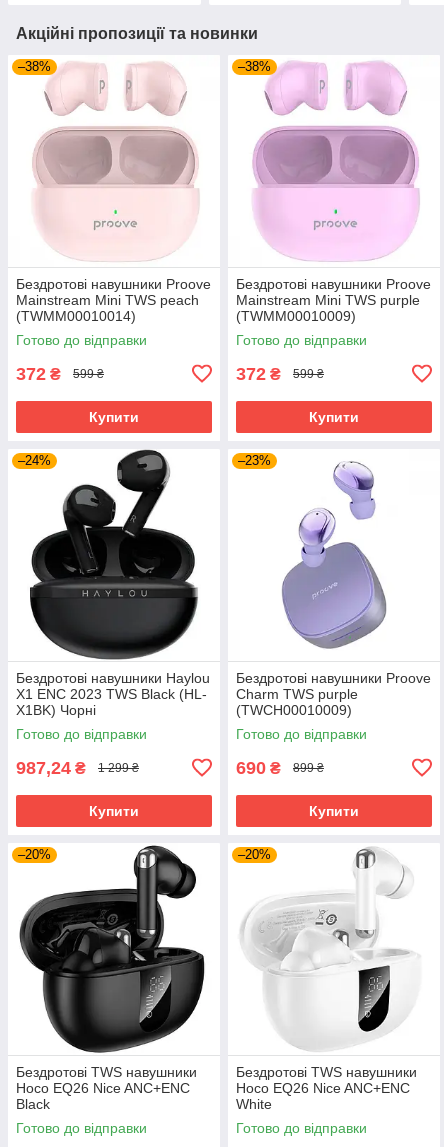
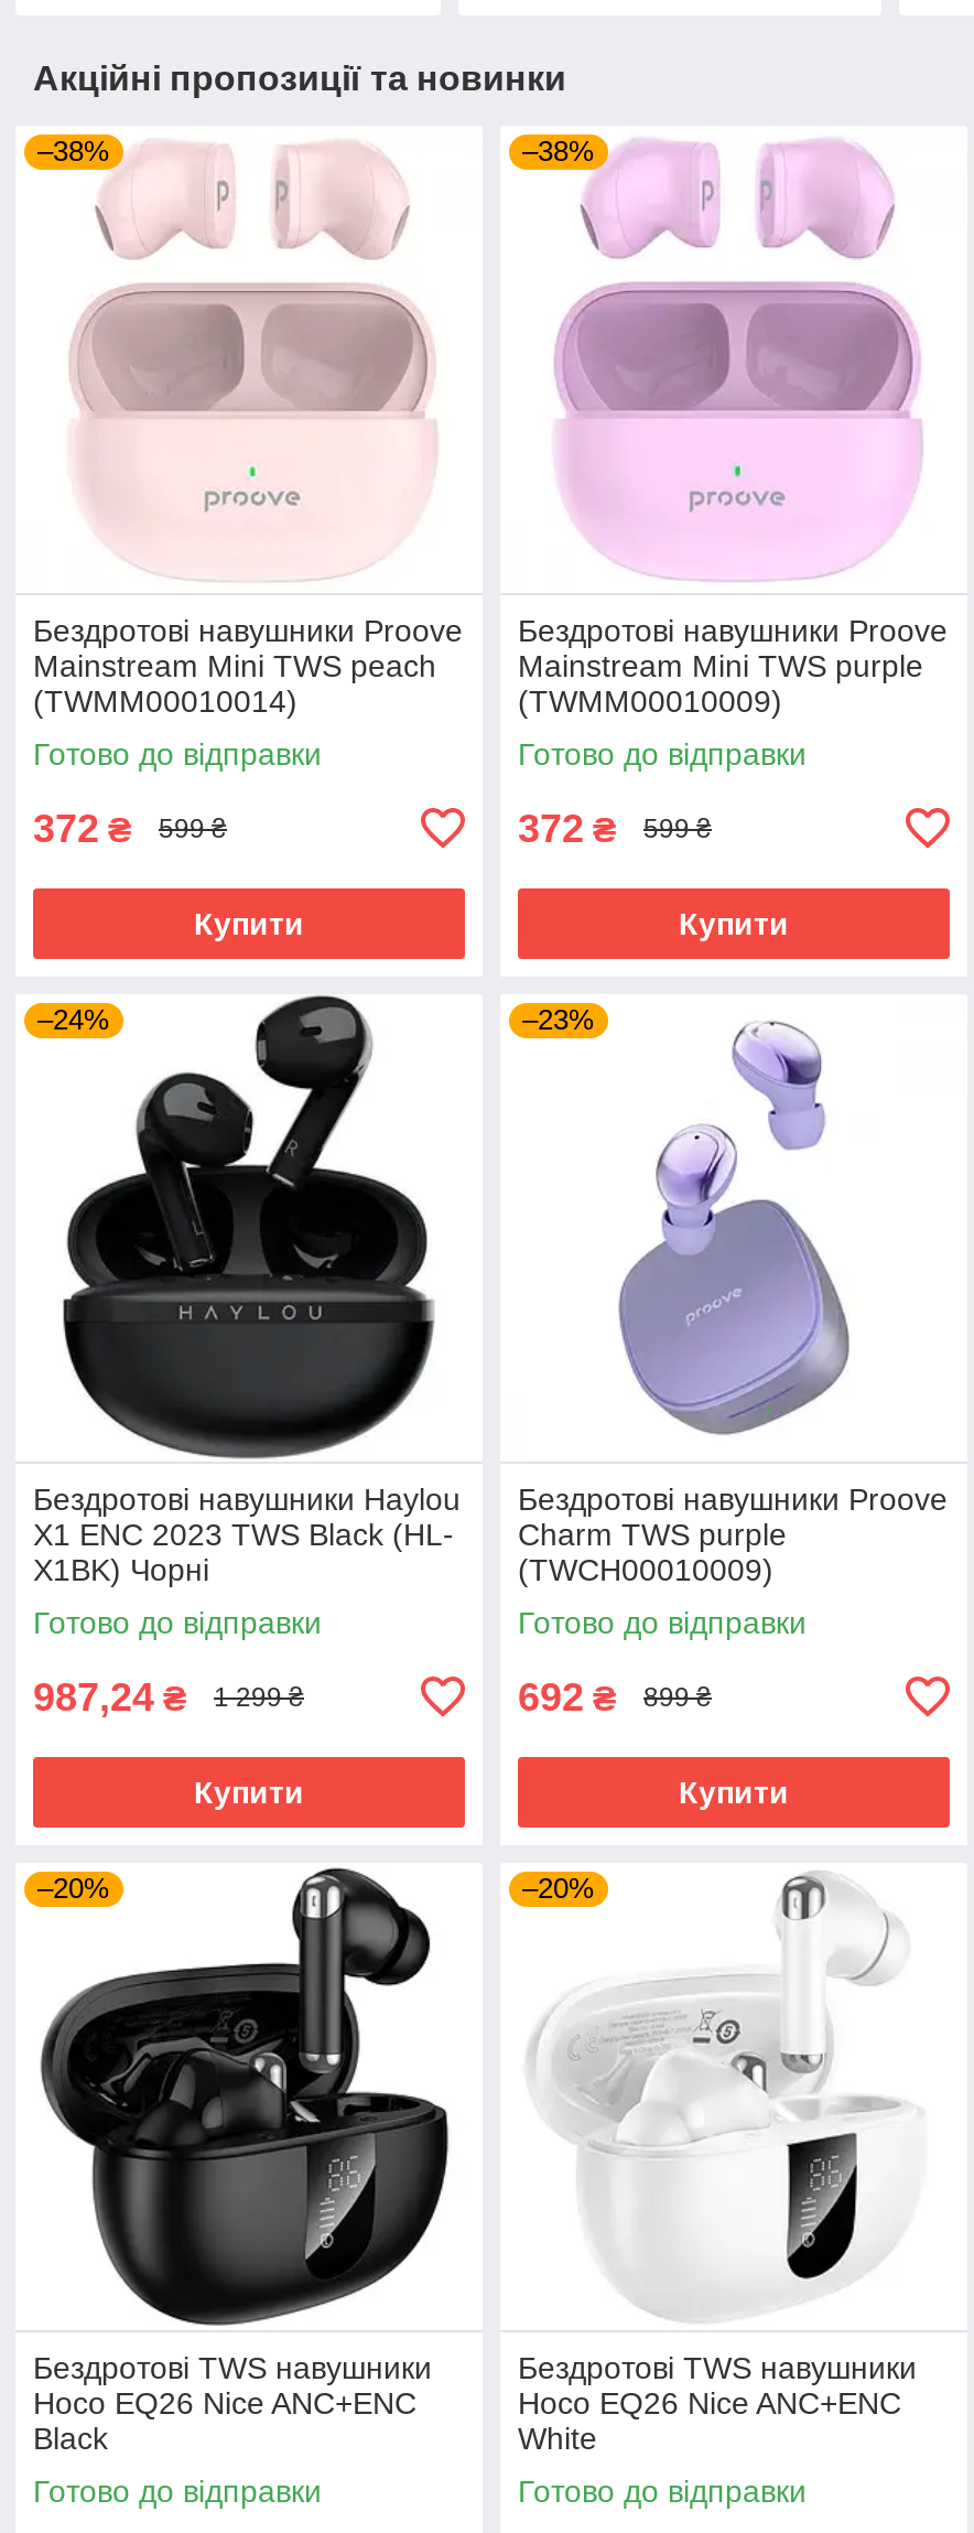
[236,758,324,778] 690 ₴ 899 ₴ -> [518,1675,712,1719] 692 ₴ 899 ₴

